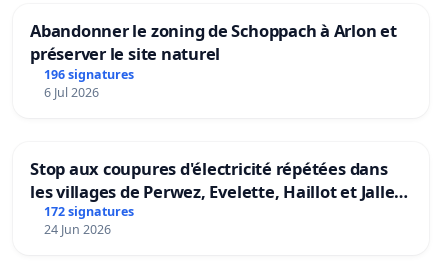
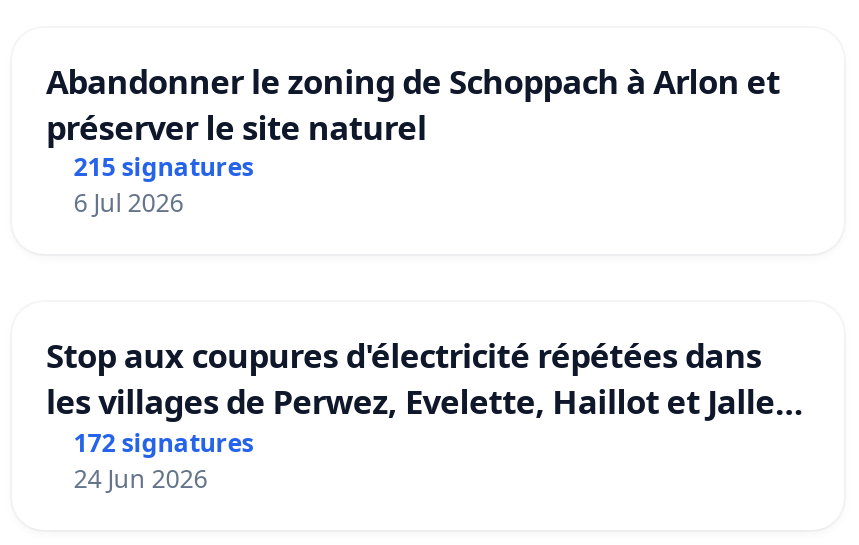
[44,66,134,83] 196 signatures -> [74,151,254,185] 215 signatures

